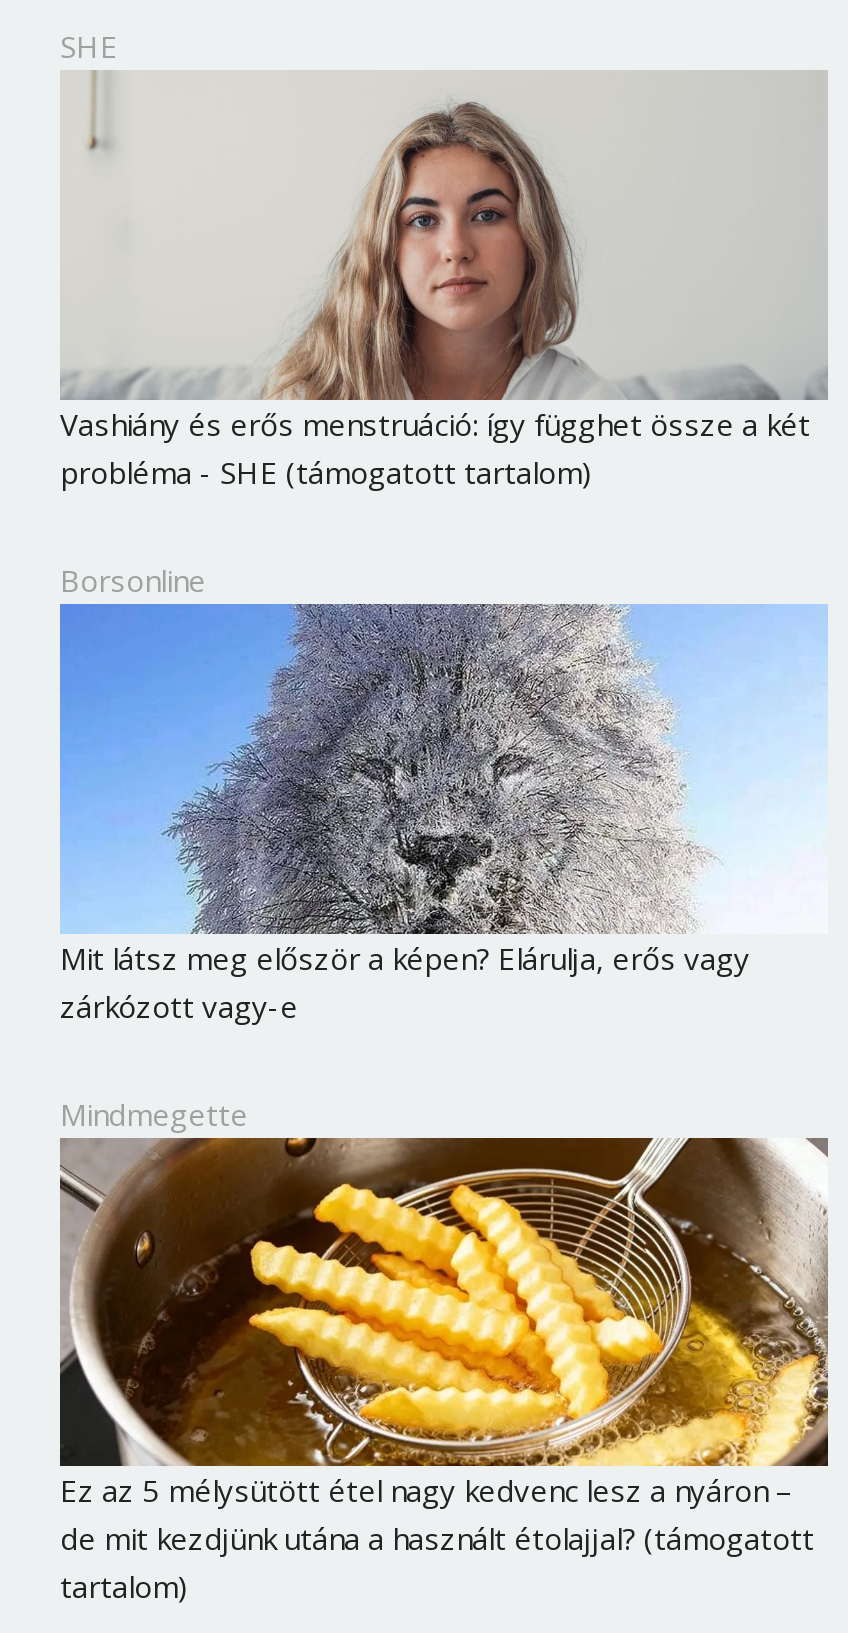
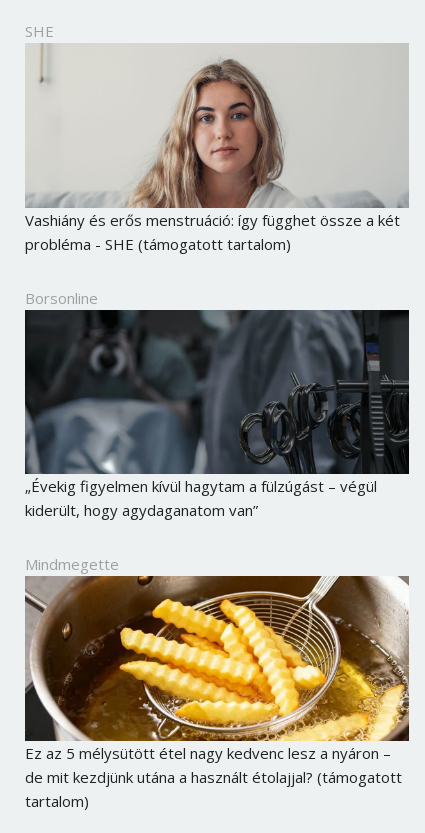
[58,604,828,1025] [image] | Mit látsz meg először a képen? Elárulja, erős vagy | zárkózott vagy-e -> [24,309,410,520] [image] | „Évekig figyelmen kívül hagytam a fülzúgást – végül | kiderült, hogy agydaganatom van”

